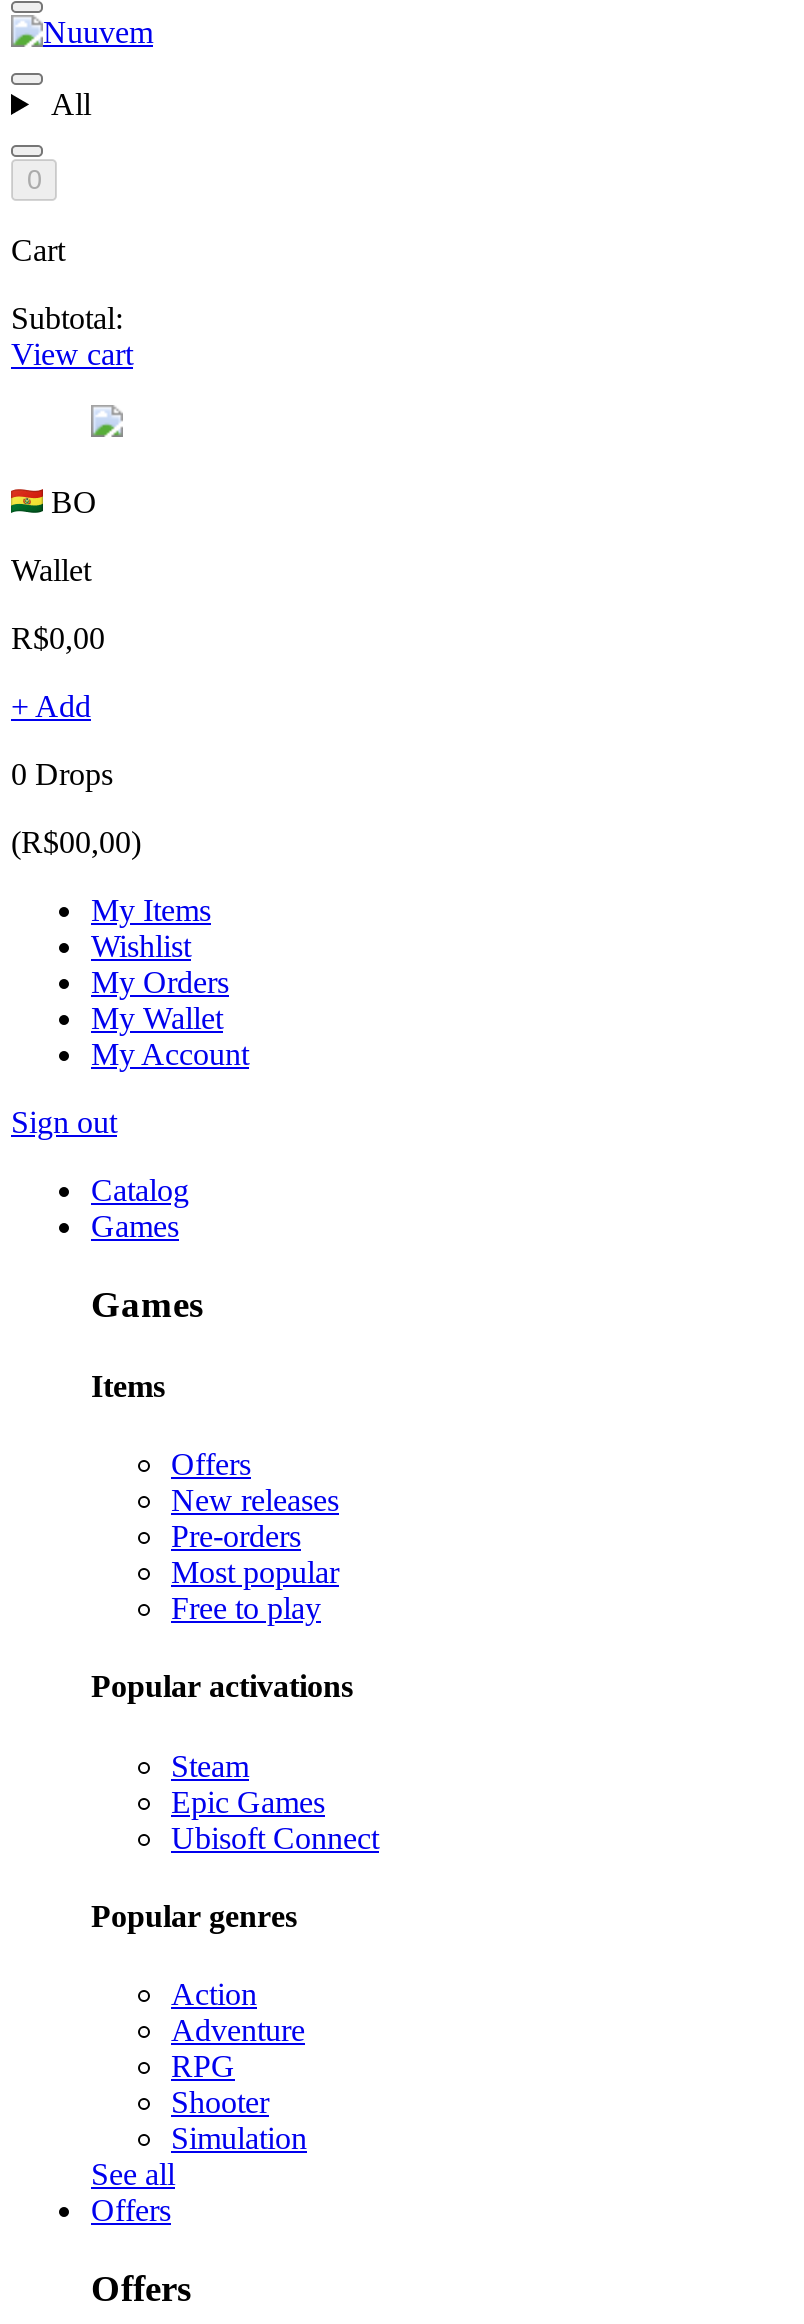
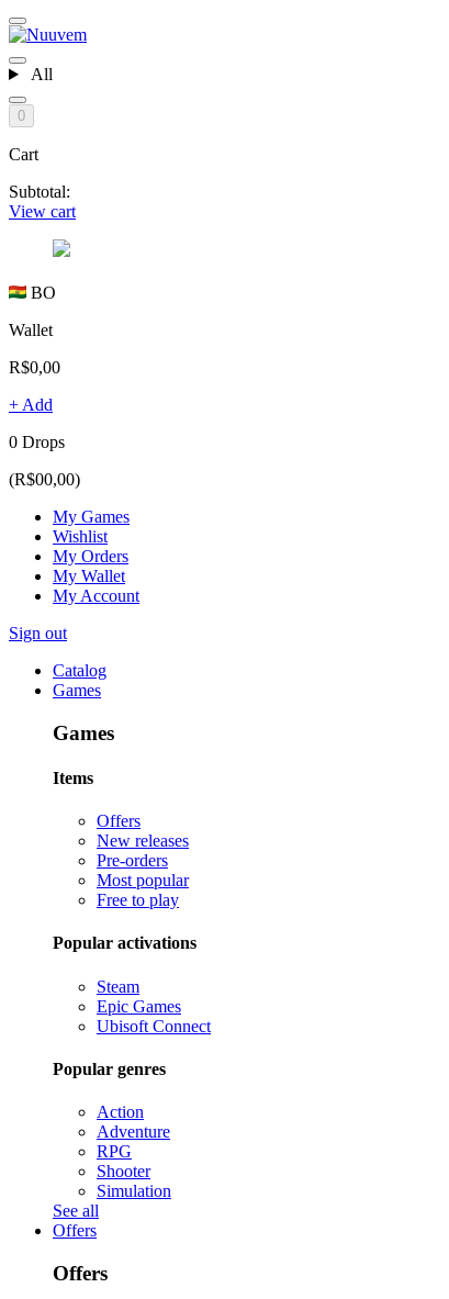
[91,893,211,927] My Items -> [53,507,130,526] My Games

